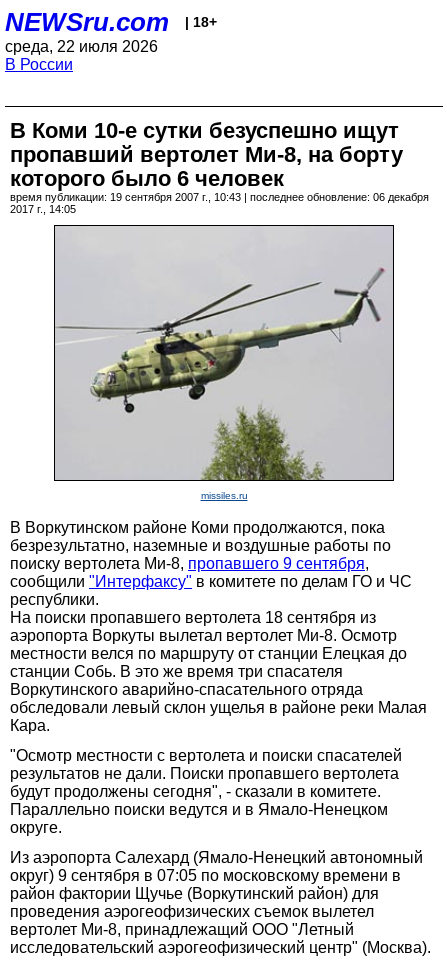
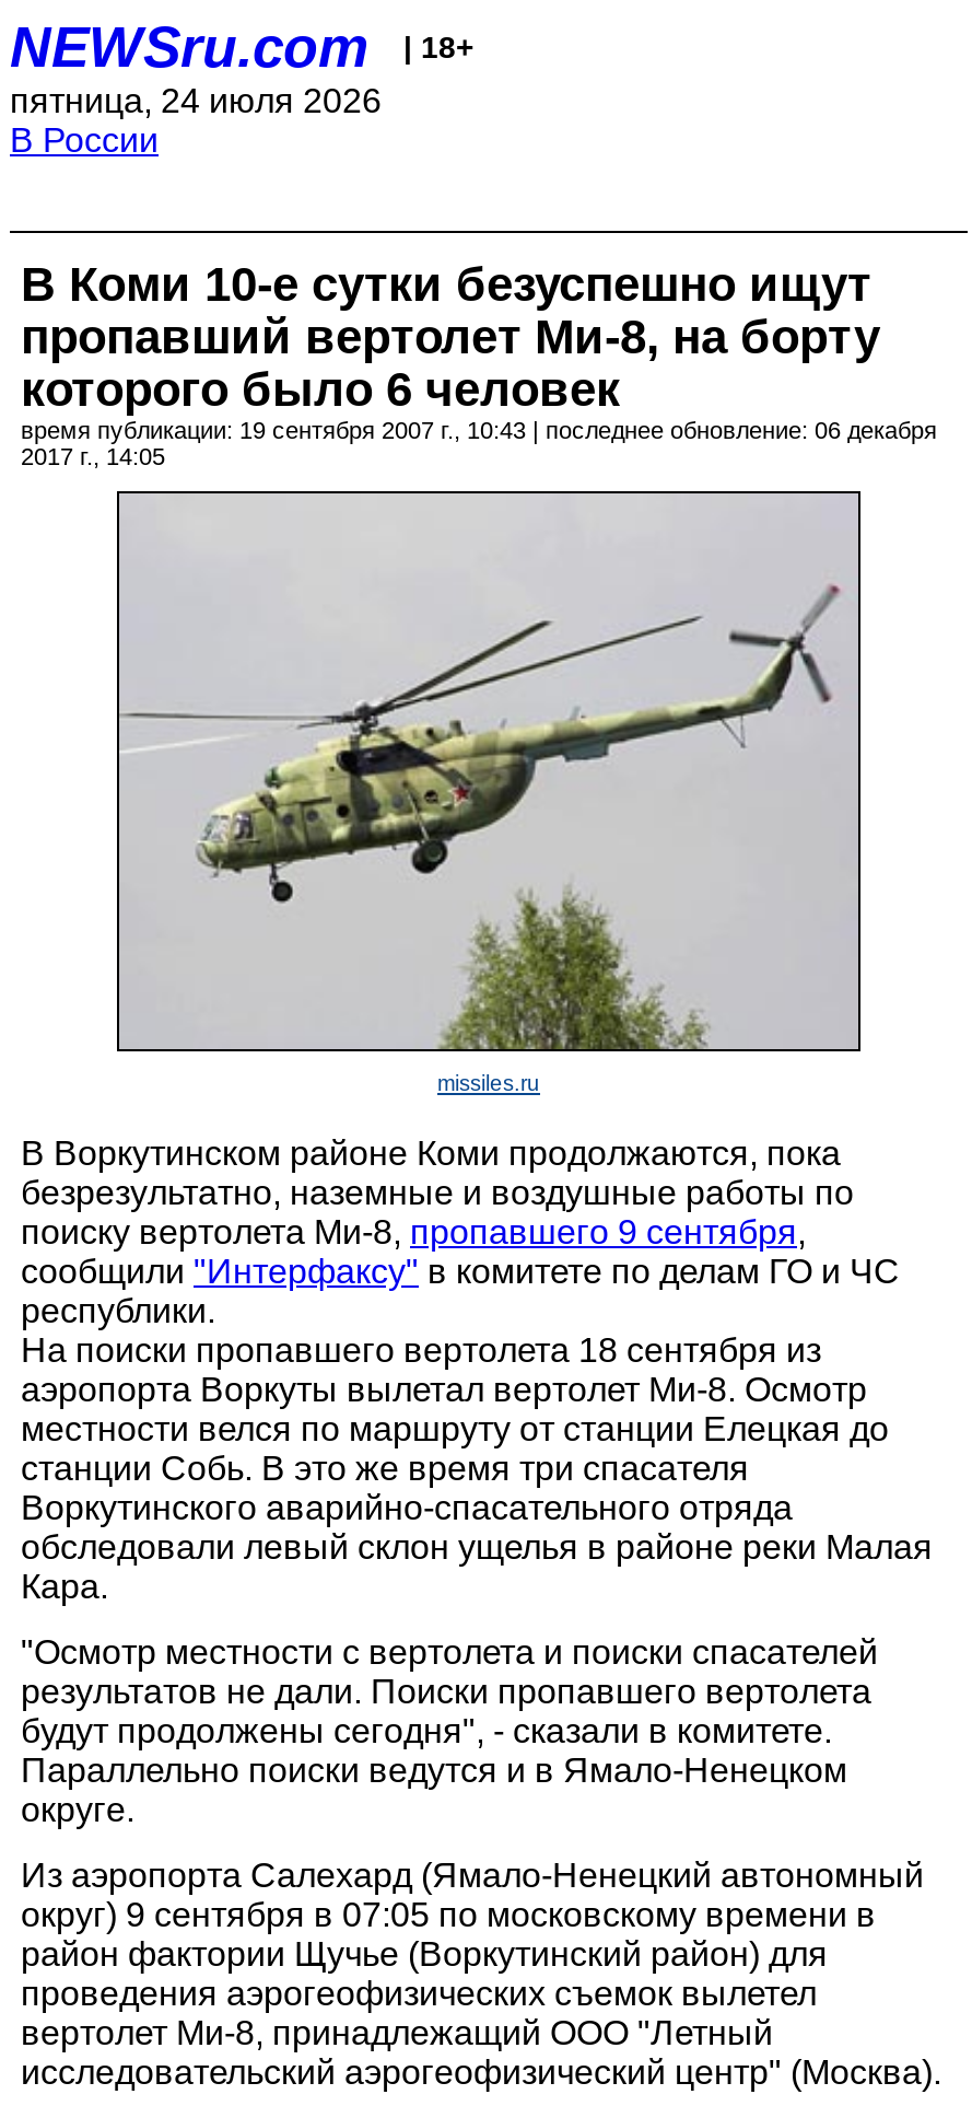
[5,38,158,55] среда, 22 июля 2026 -> [10,82,382,119] пятница, 24 июля 2026

